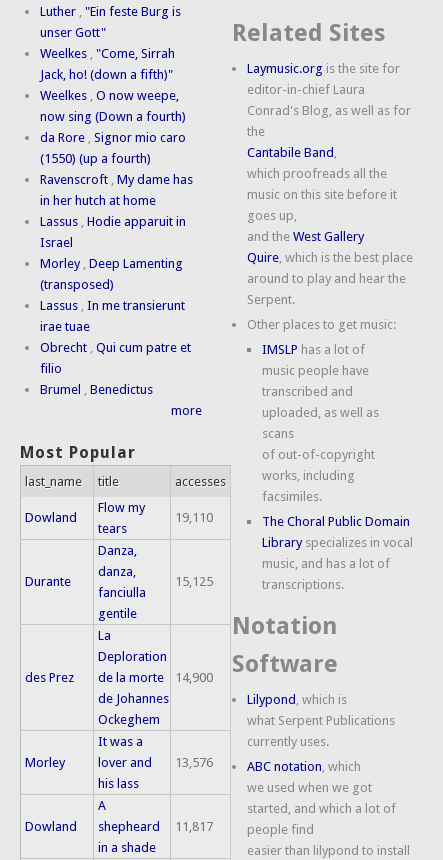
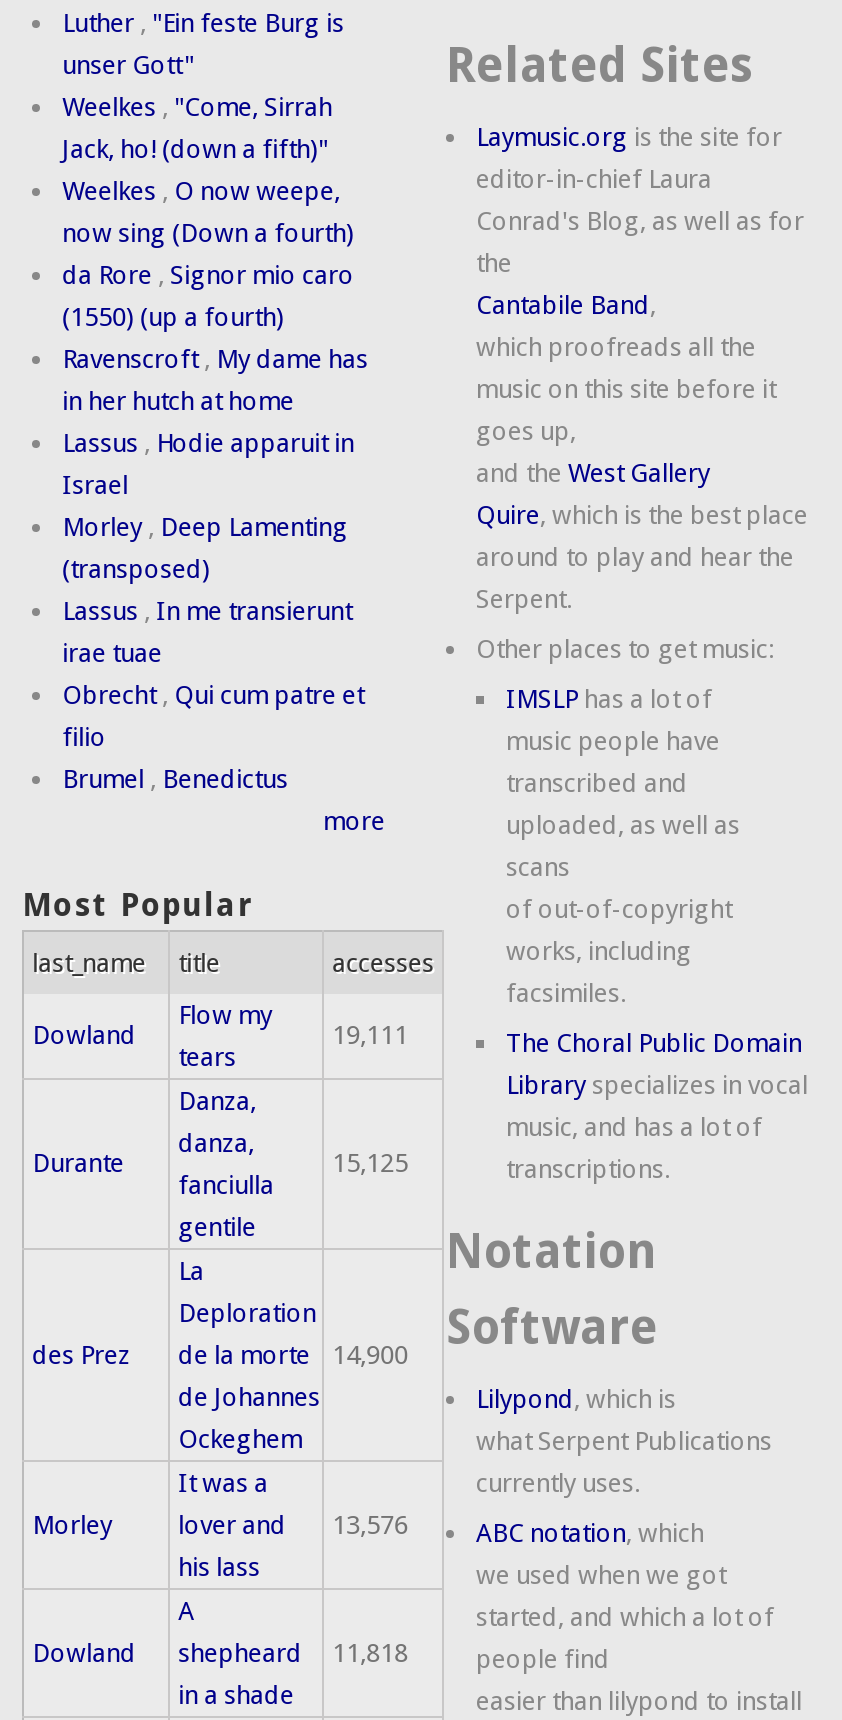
[175,510,213,525] 19,110 -> [332,1020,408,1050] 19,111
[25,819,213,834] Dowland shepheard 11,817 -> [32,1638,408,1668] Dowland shepheard 11,818

